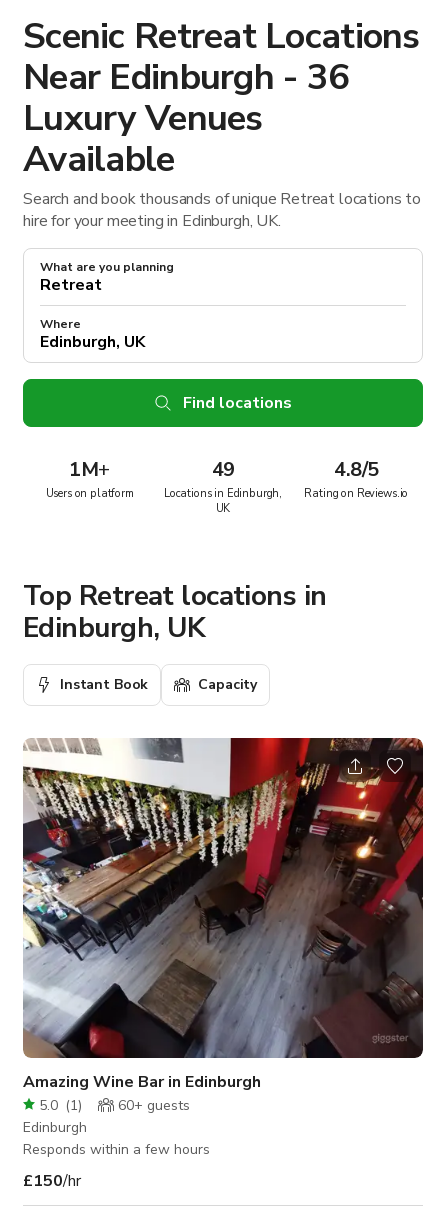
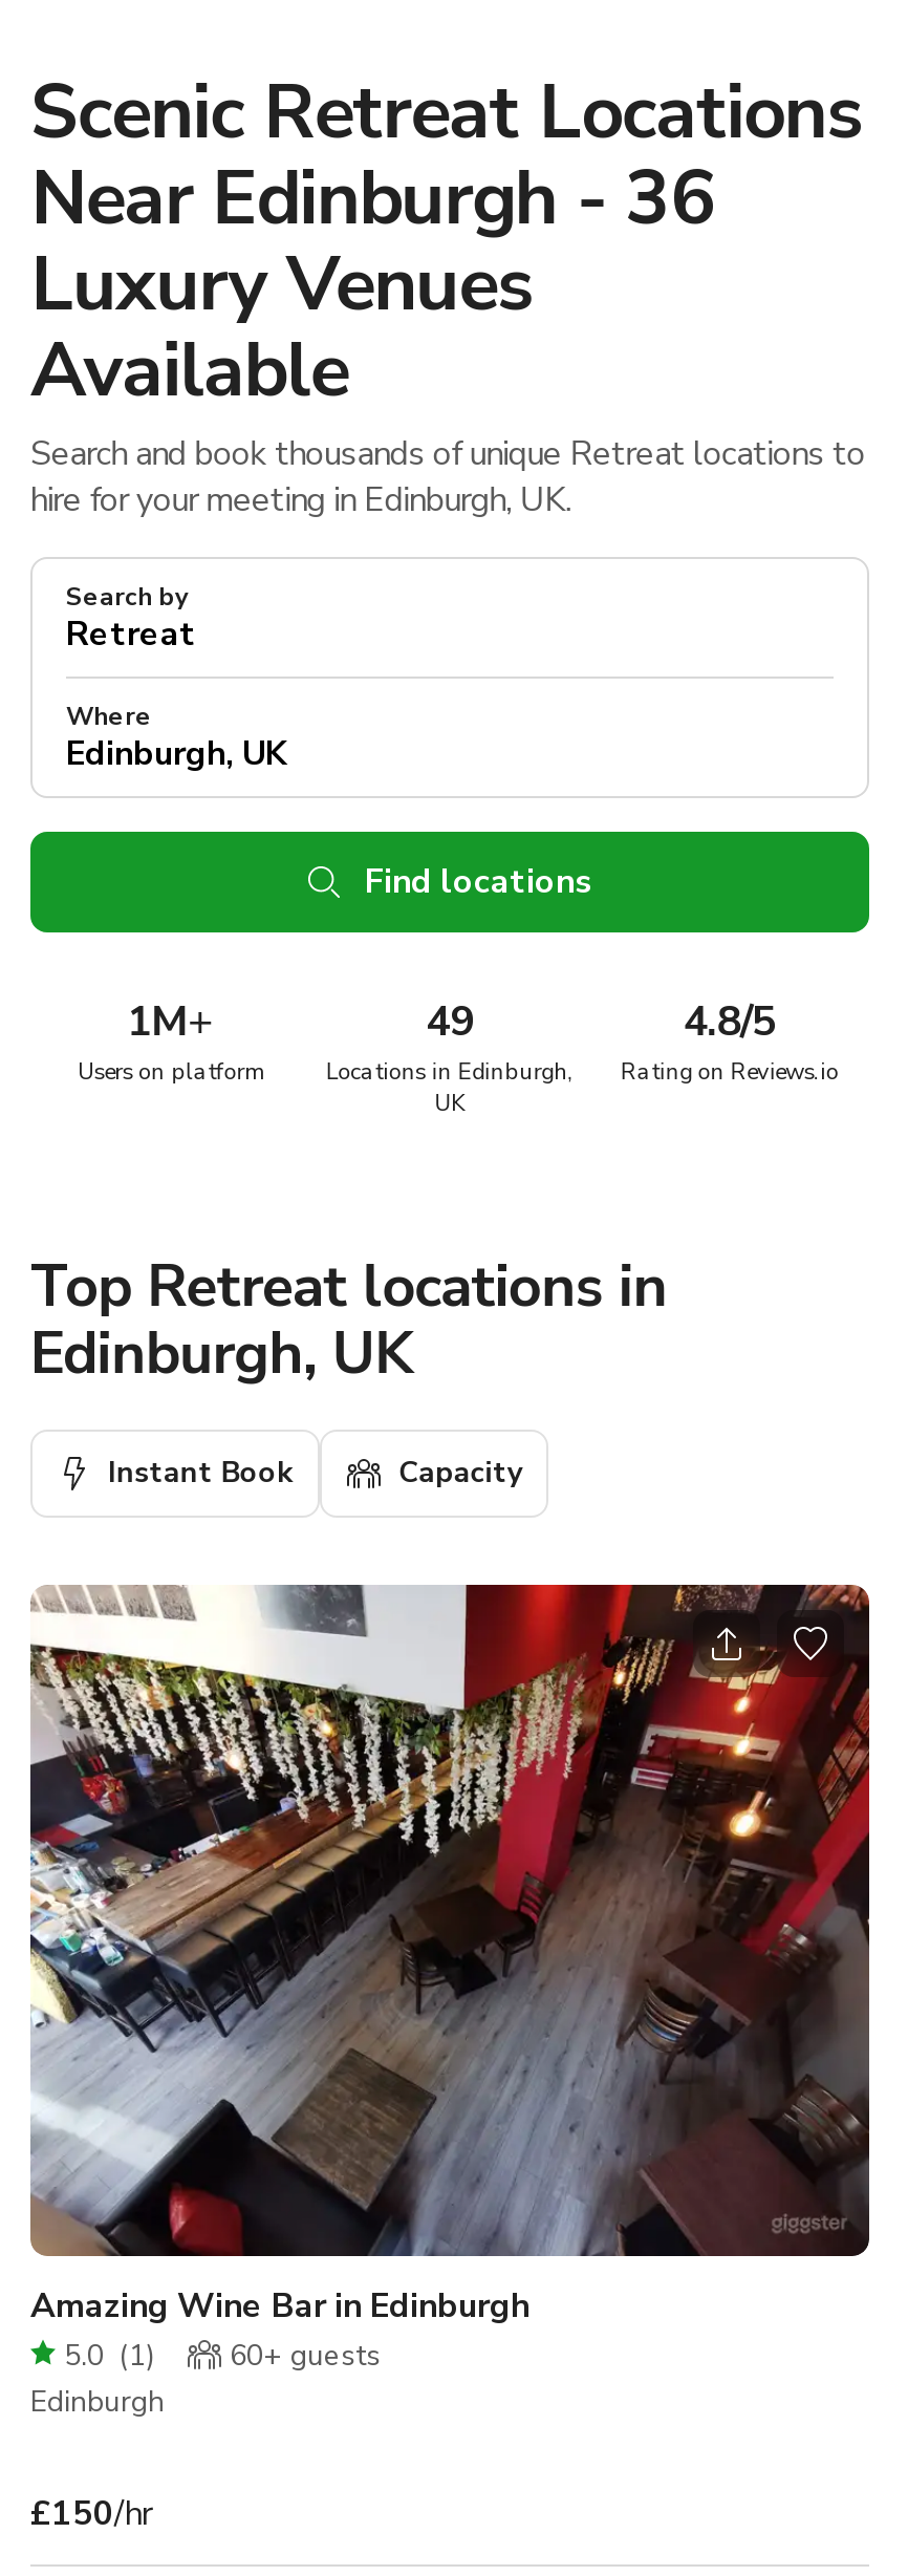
[40,259,174,275] What are you planning -> [66,579,188,613] Search by
[23,1140,210,1159] Responds within a few hours -> none

